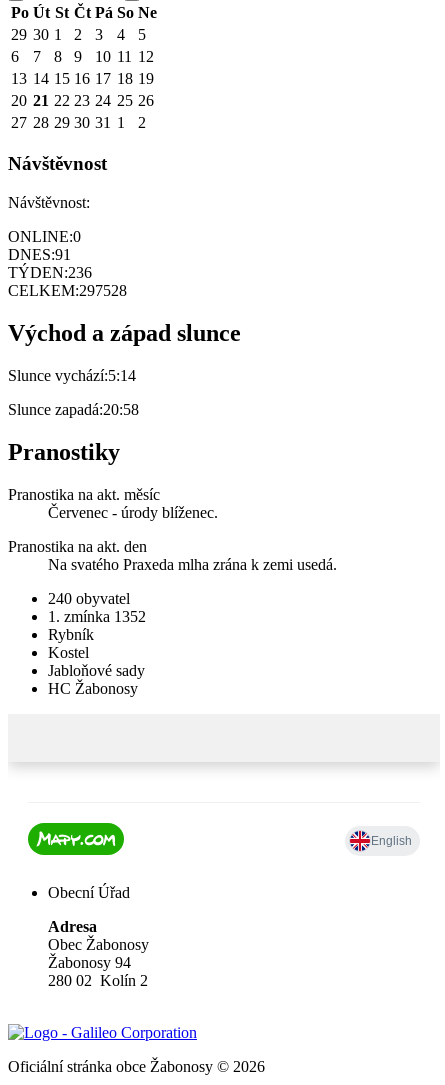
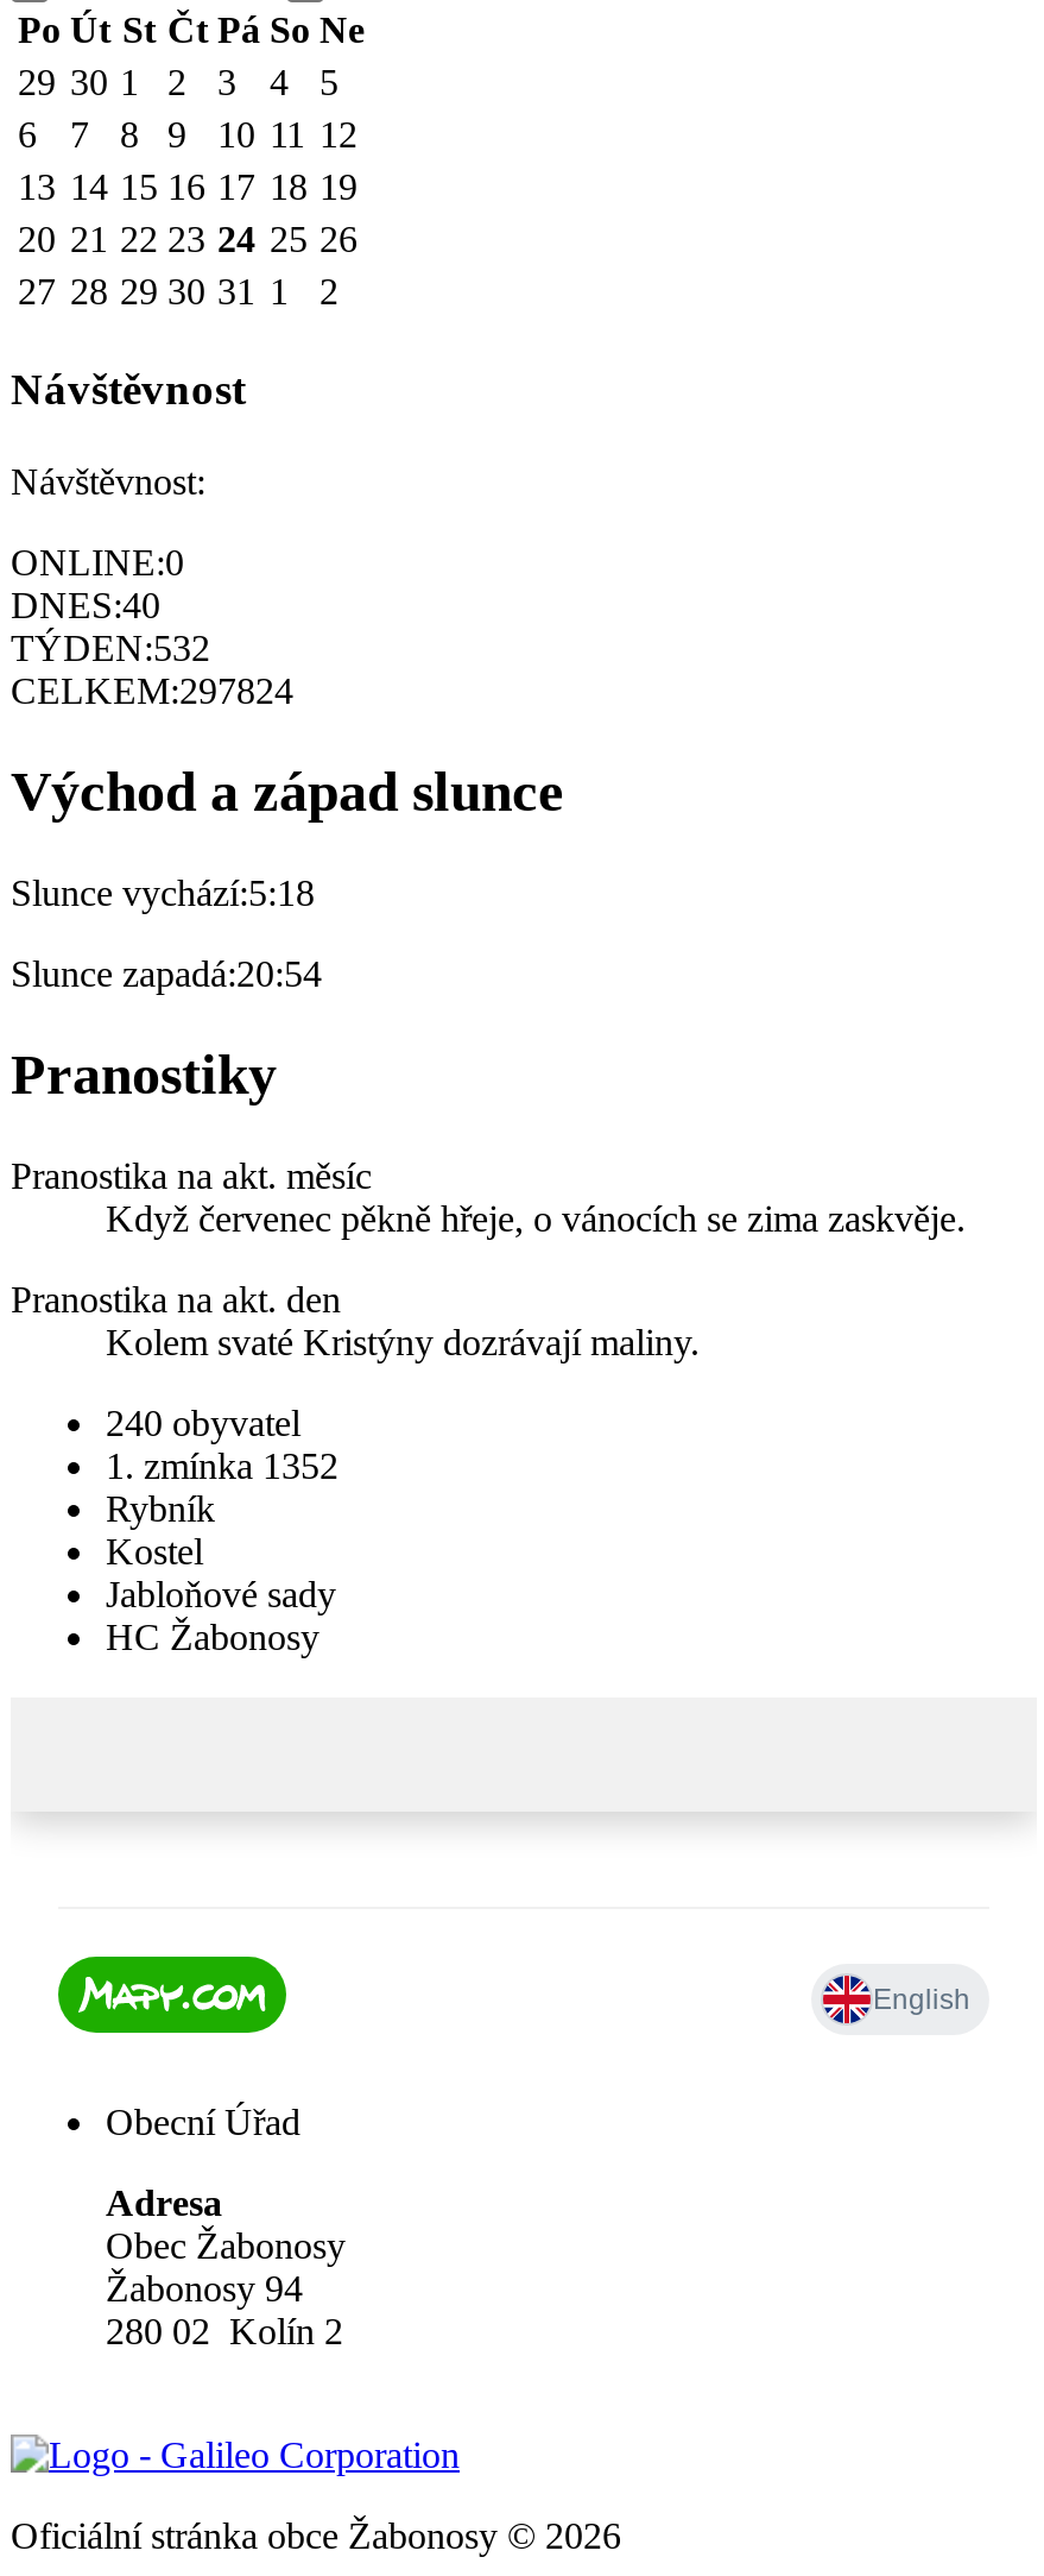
[8,246,71,263] DNES:91 -> [11,585,160,626] DNES:40
[8,264,92,281] TÝDEN:236 -> [11,628,210,669] TÝDEN:532
[8,282,127,299] CELKEM:297528 -> [11,671,293,711] CELKEM:297824
[8,367,136,384] Slunce vychází:5:14 -> [11,873,315,913] Slunce vychází:5:18
[8,401,139,418] Slunce zapadá:20:58 -> [11,953,322,994] Slunce zapadá:20:54
[48,504,218,521] Červenec - úrody blíženec. -> [106,1198,966,1238] Když červenec pěkně hřeje, o vánocích se zima zaskvěje.
[48,556,337,573] Na svatého Praxeda mlha zrána k zemi usedá. -> [106,1321,700,1362] Kolem svaté Kristýny dozrávají maliny.

